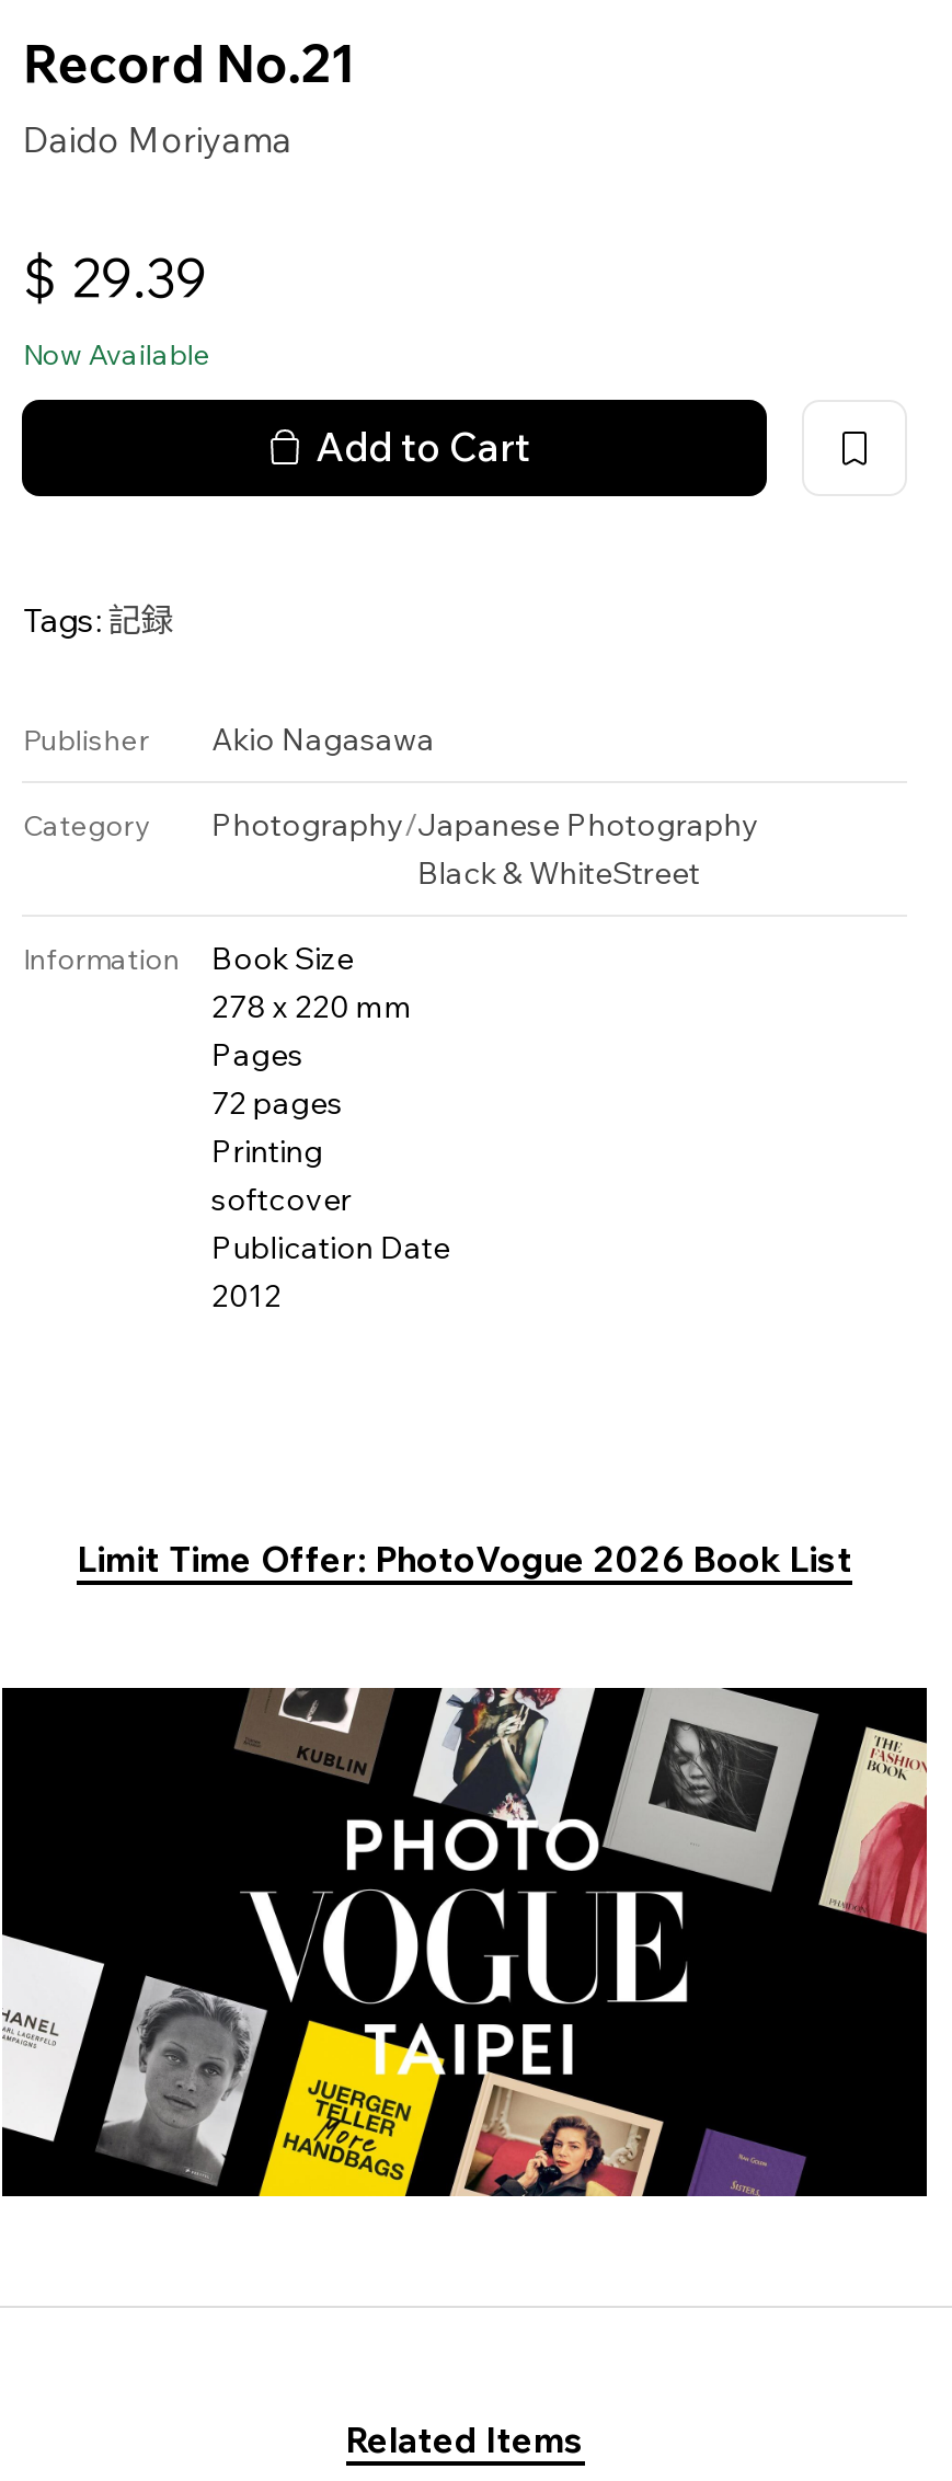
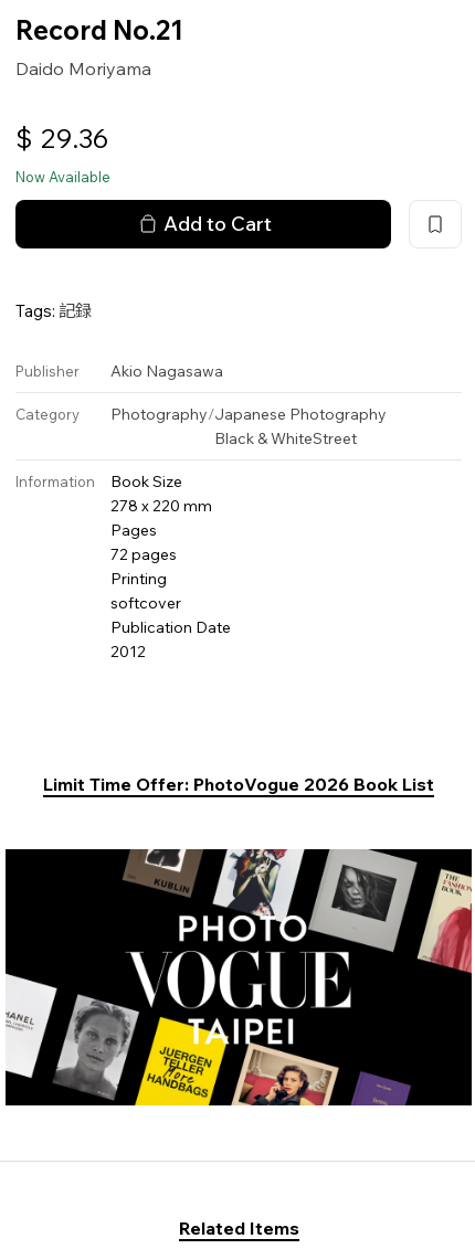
[23,245,207,310] $ 29.39 -> [16,122,108,155] $ 29.36

